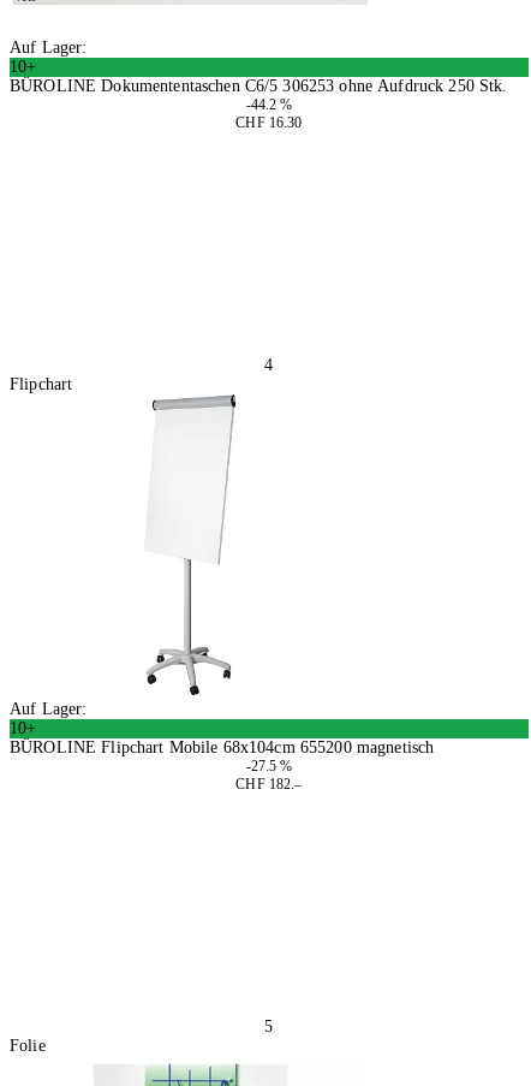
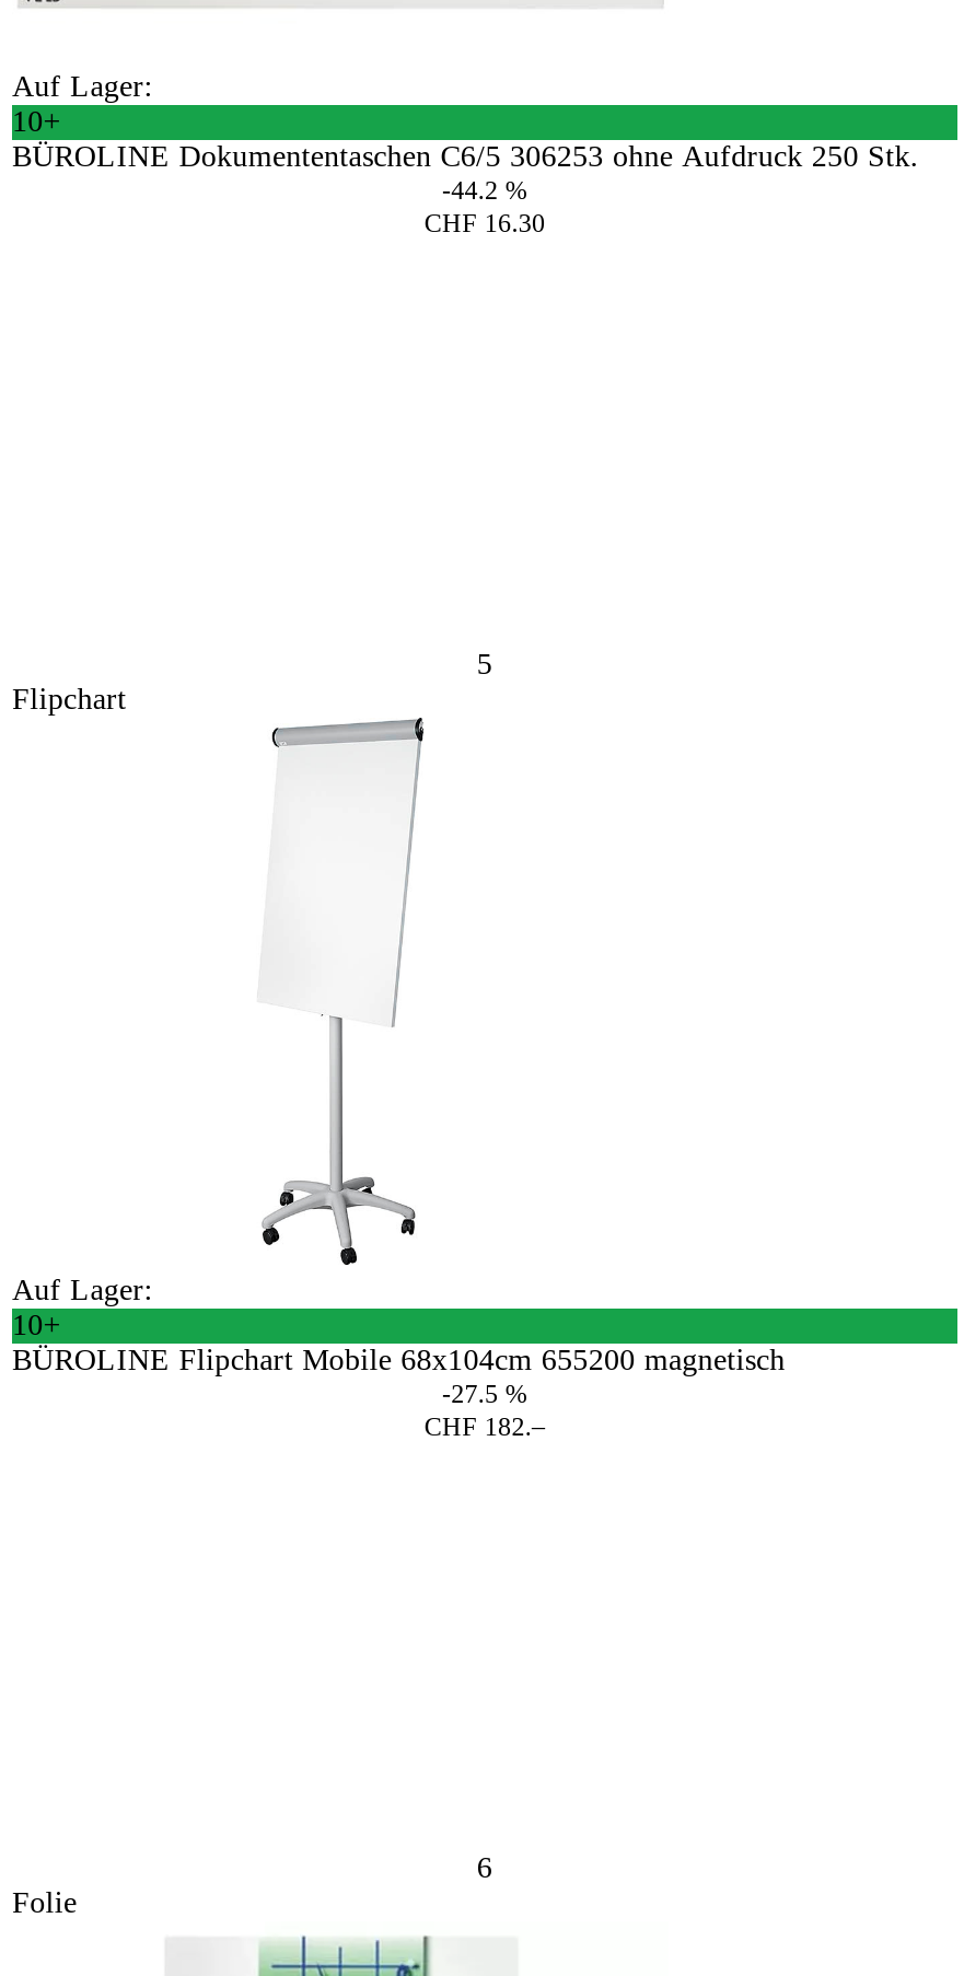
[265,356,273,375] 4 -> [477,649,493,681] 5
[265,1018,273,1036] 5 -> [477,1852,493,1885] 6

